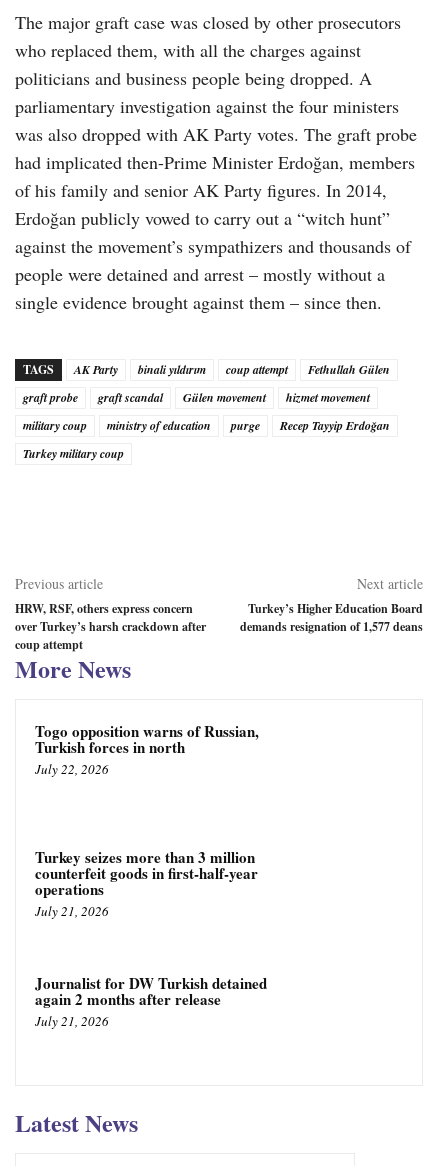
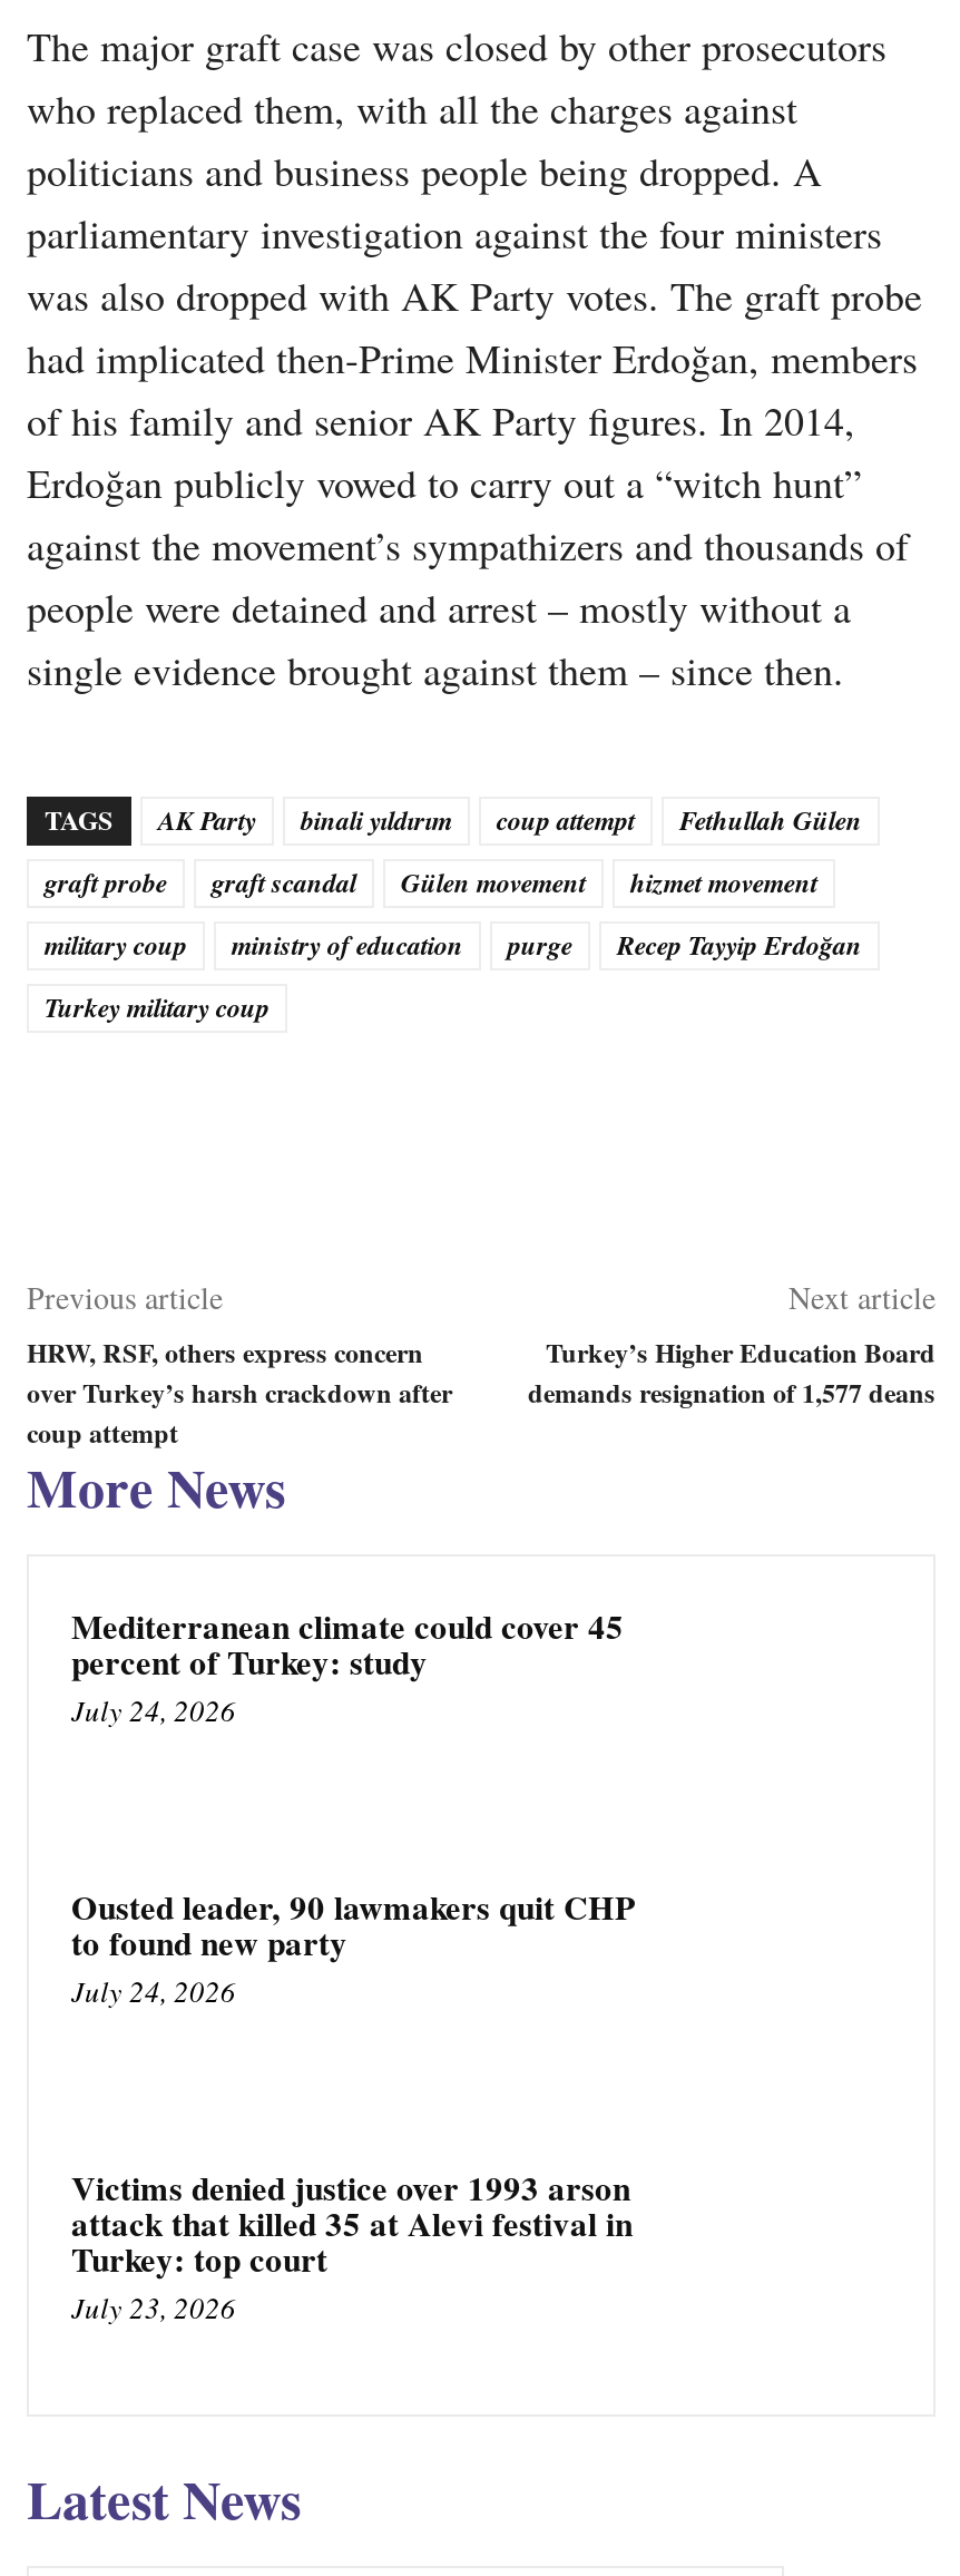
[35,720,259,778] Togo opposition warns of Russian, | Turkish forces in north | July 22, 2026 -> [71,1602,624,1731] Mediterranean climate could cover 45 | percent of Turkey: study | July 24, 2026
[35,846,258,920] Turkey seizes more than 3 million | counterfeit goods in first-half-year | operations | July 21, 2026 -> [71,1881,635,2011] Ousted leader, 90 lawmakers quit CHP | to found new party | July 24, 2026
[35,971,267,1029] Journalist for DW Turkish detained | again 2 months after release | July 21, 2026 -> [71,2162,633,2326] Victims denied justice over 1993 arson | attack that killed 35 at Alevi festival in | Turkey: top court | July 23, 2026

